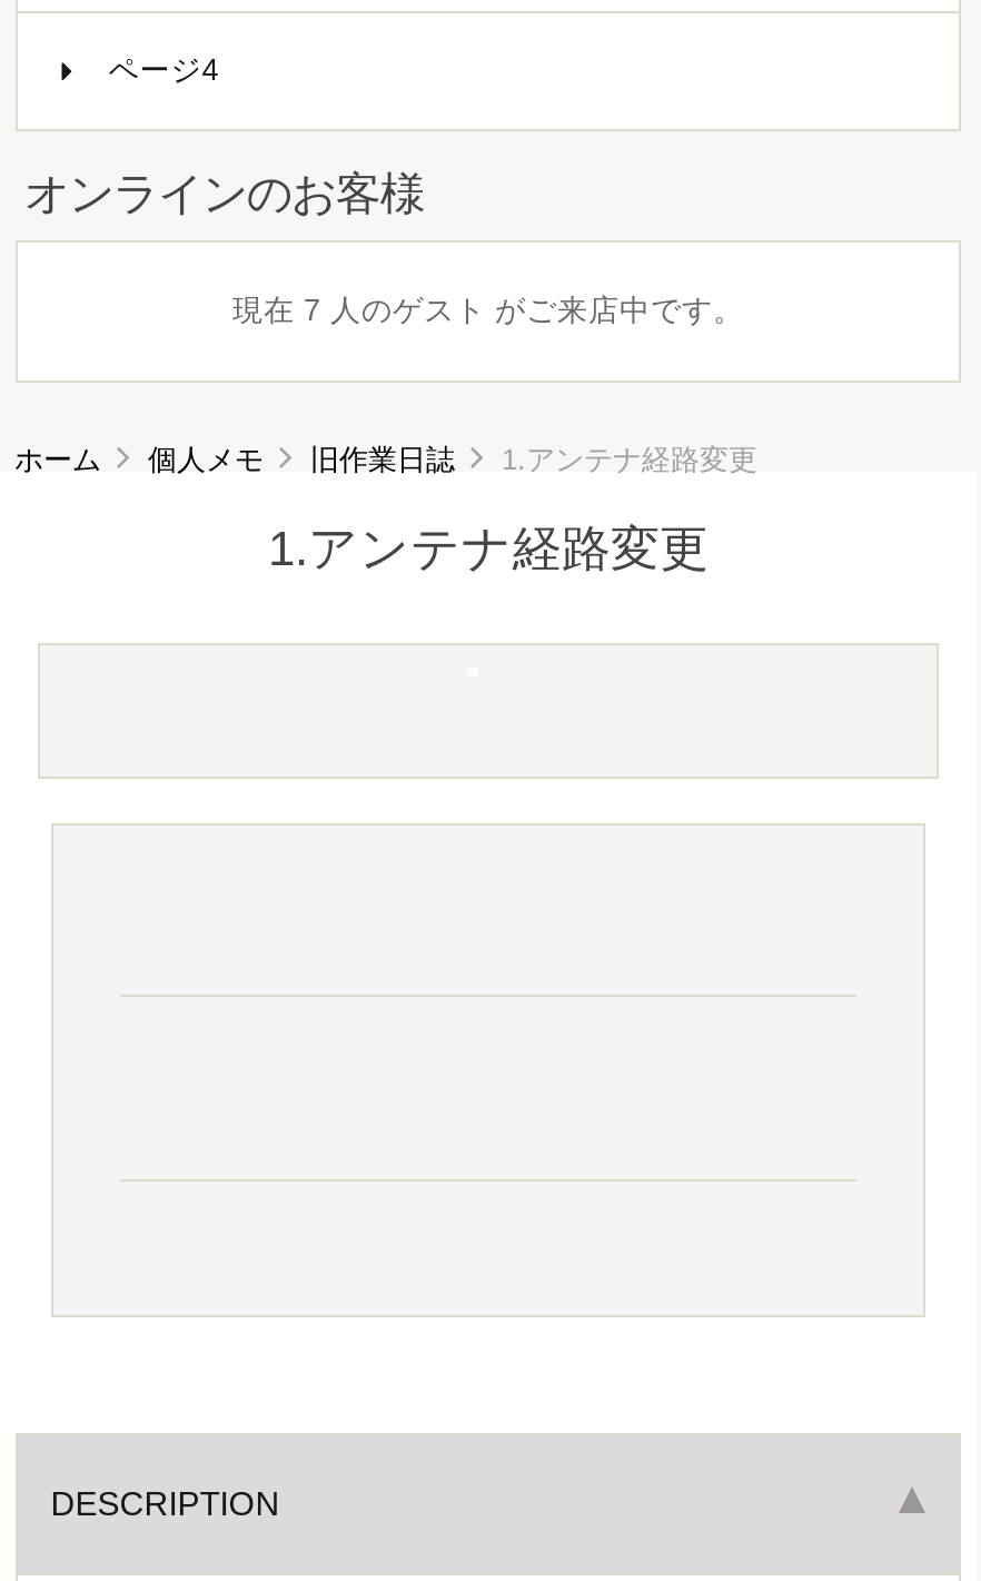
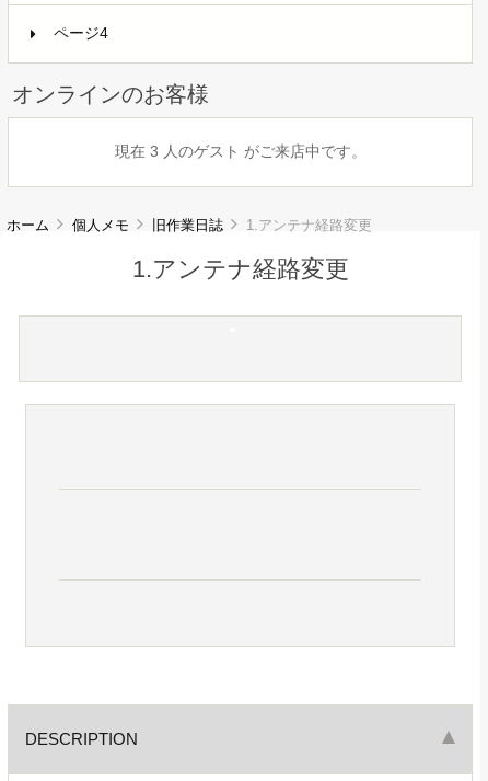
[232,294,744,327] 現在 7 人のゲスト がご来店中です。 -> [114,143,366,160] 現在 3 人のゲスト がご来店中です。

